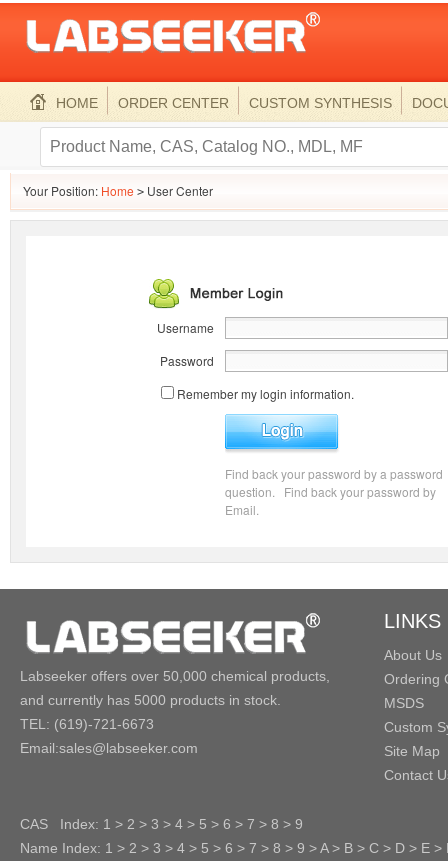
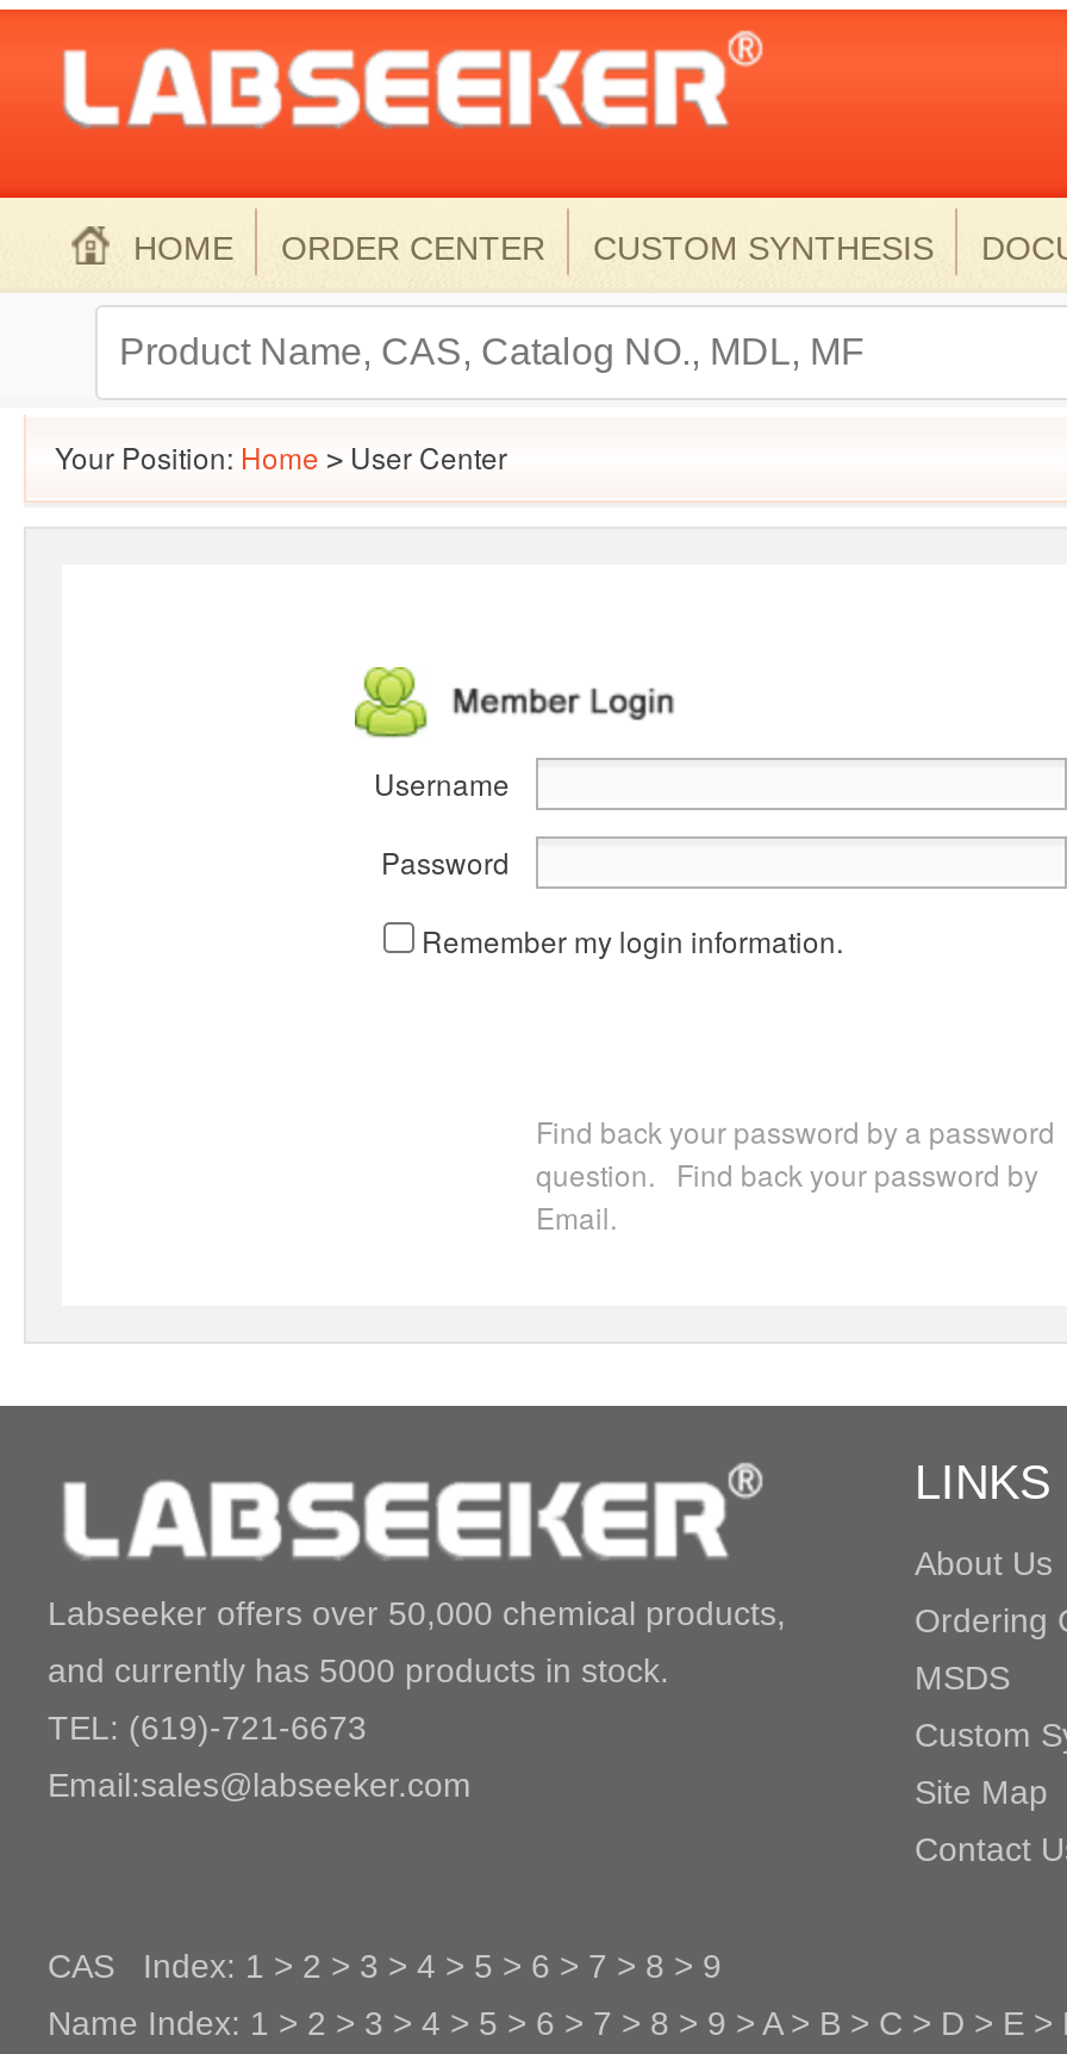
[224,413,339,452] [image] -> none

